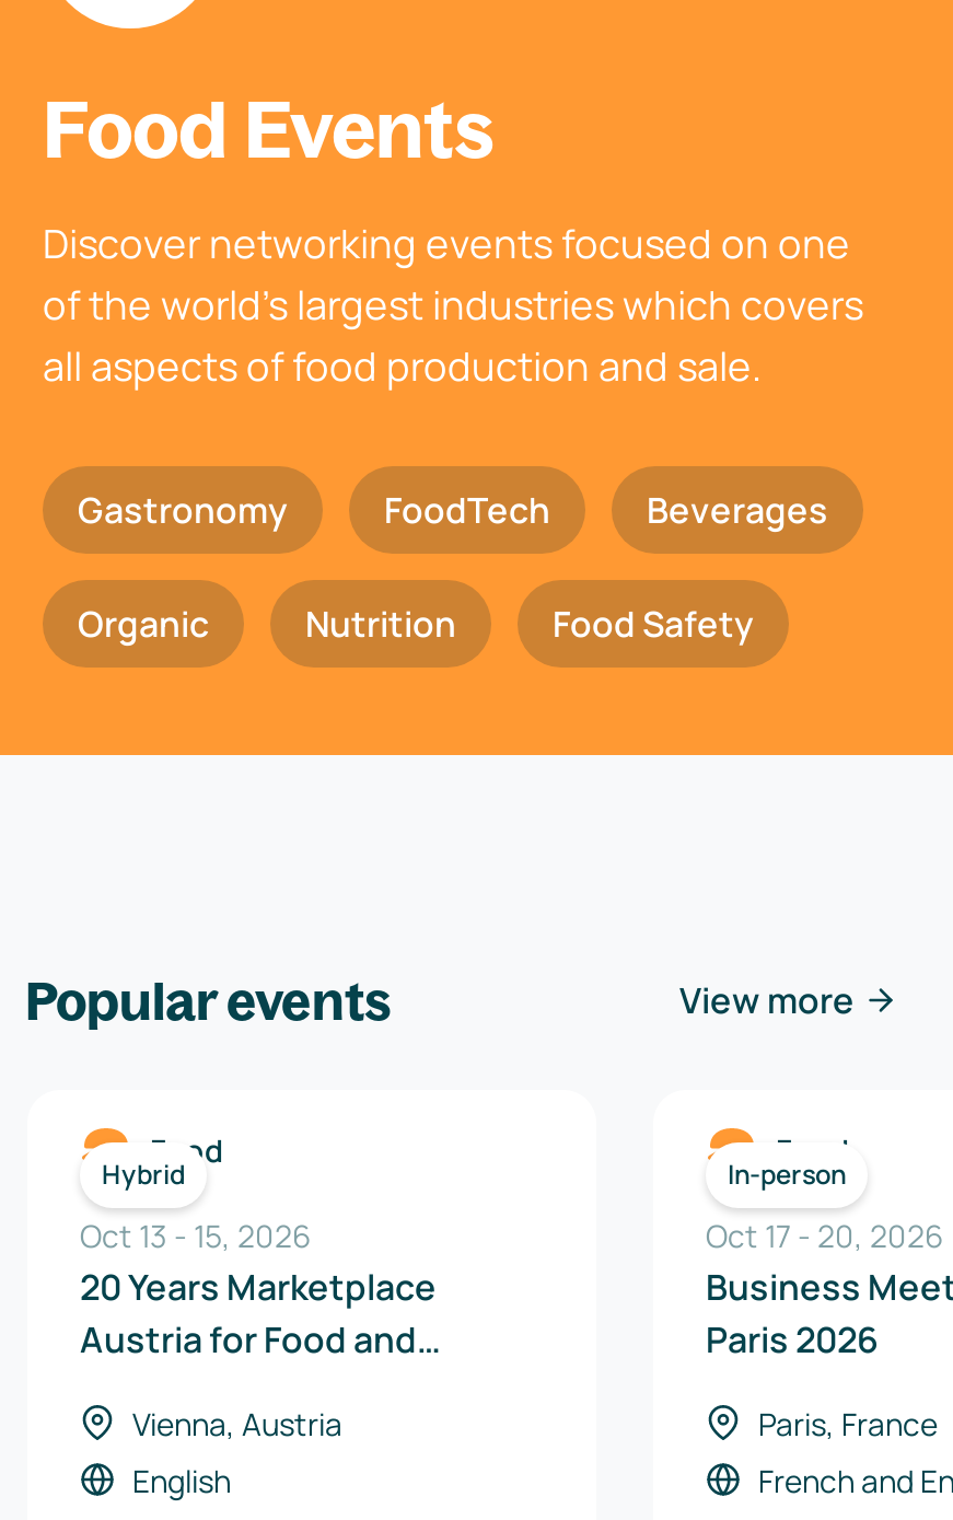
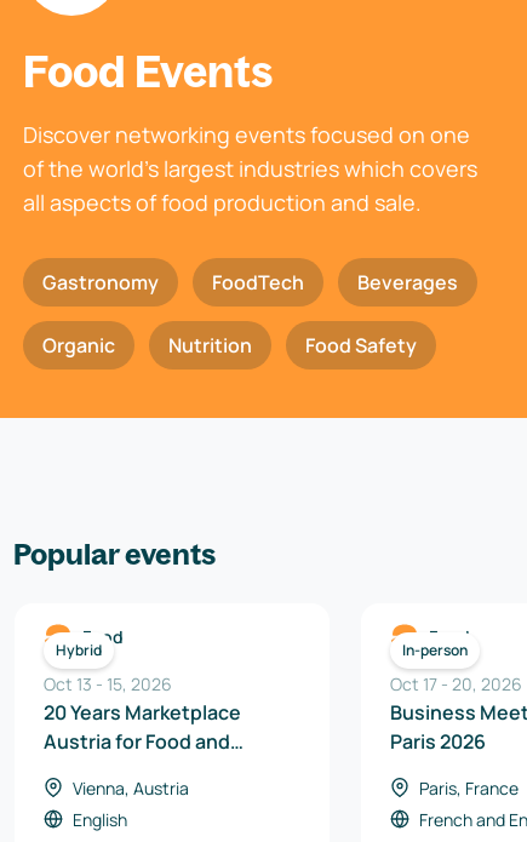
[679,976,855,1024] View more -> none

